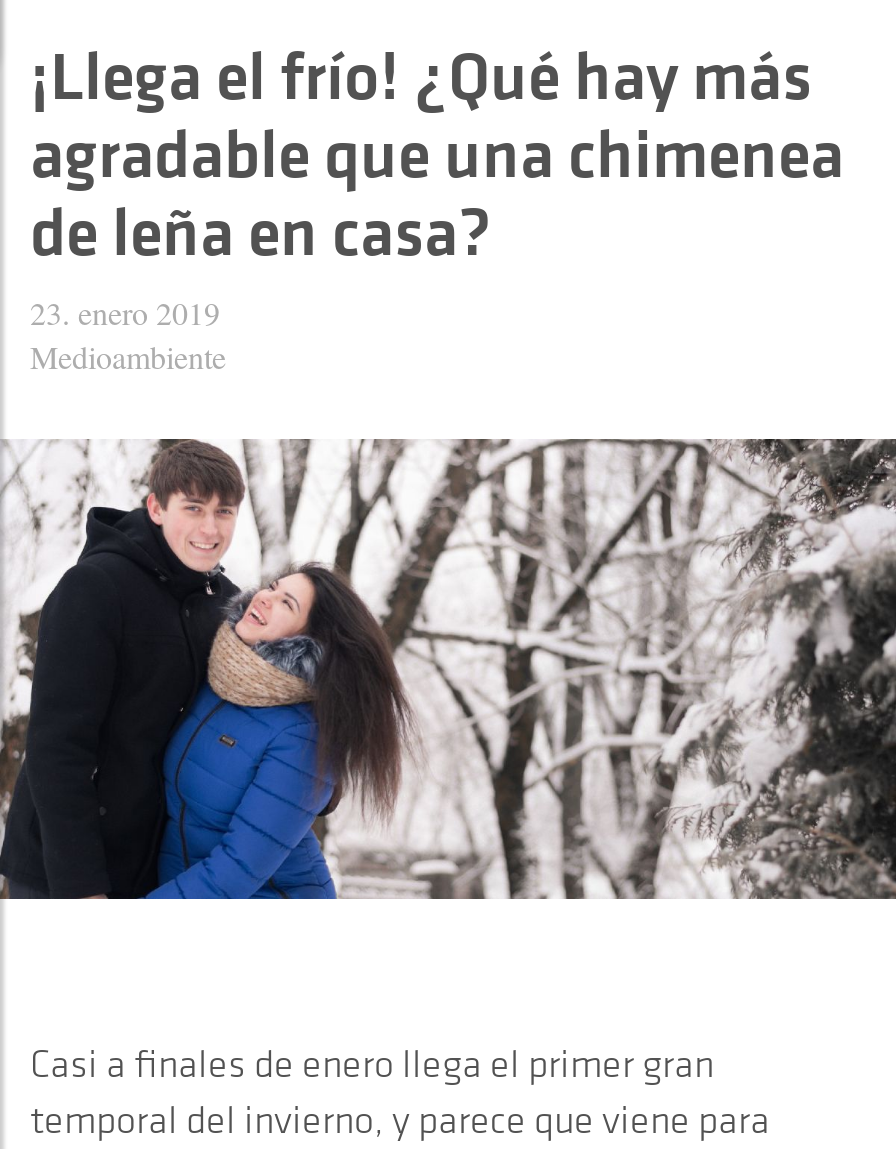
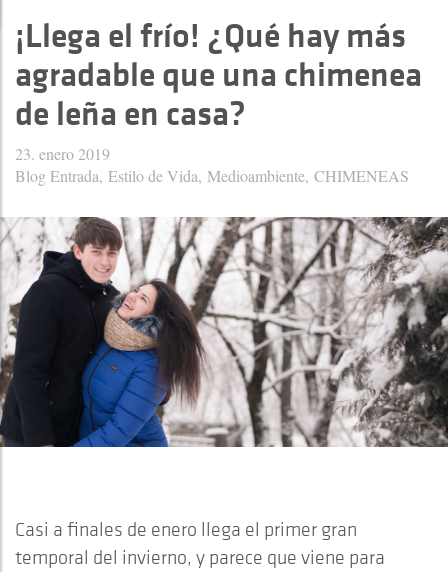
[30,335,226,377] Medioambiente -> [15,165,409,186] Blog Entrada Estilo de Vida Medioambiente CHIMENEAS

